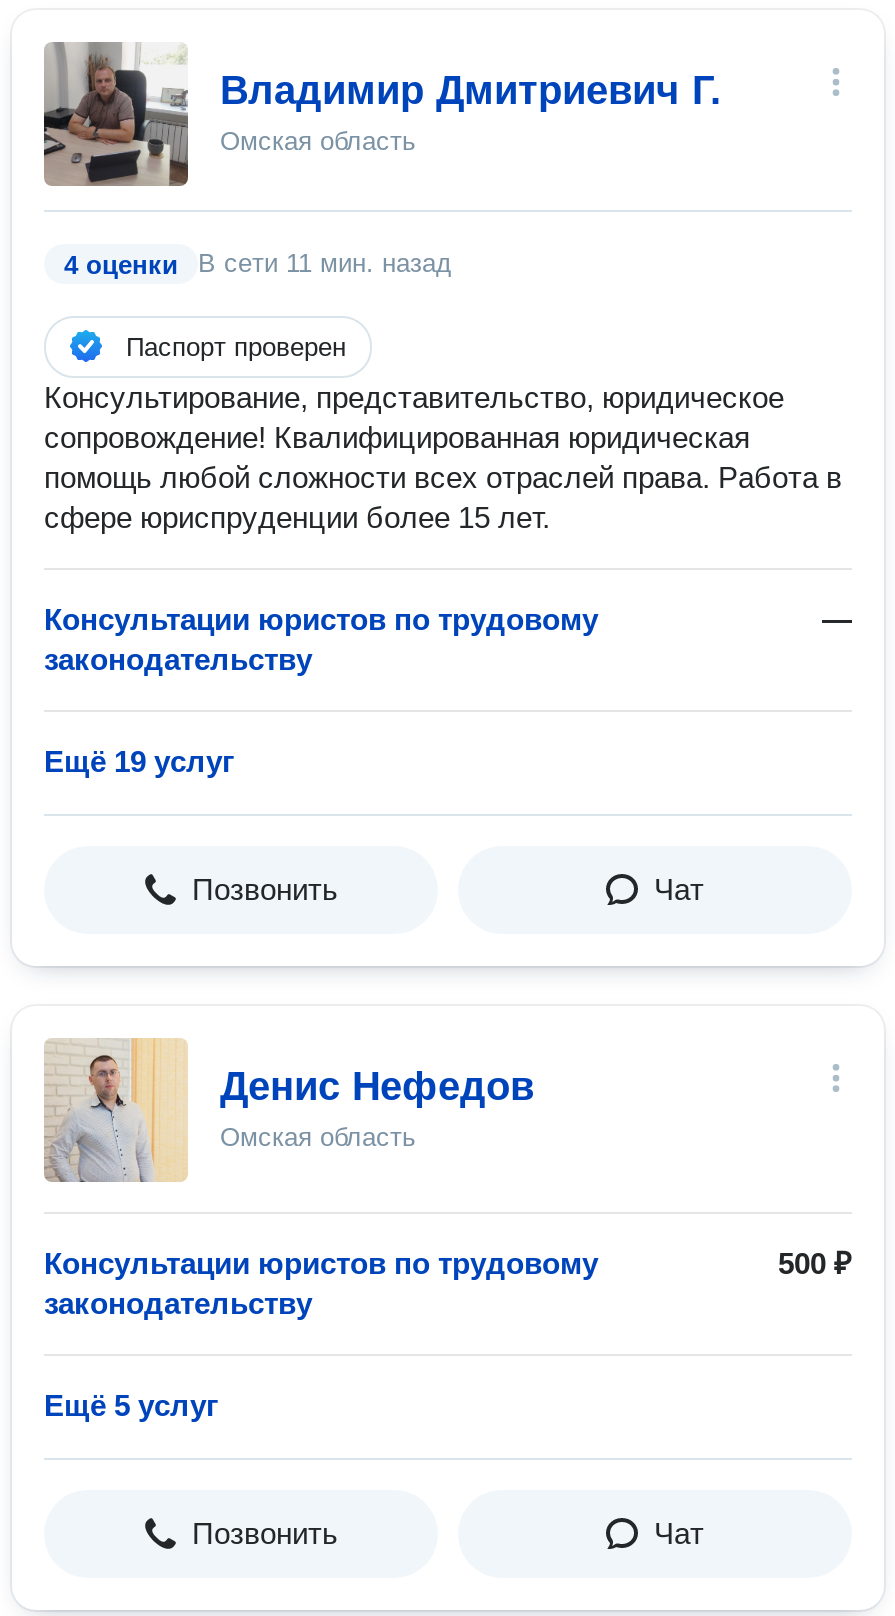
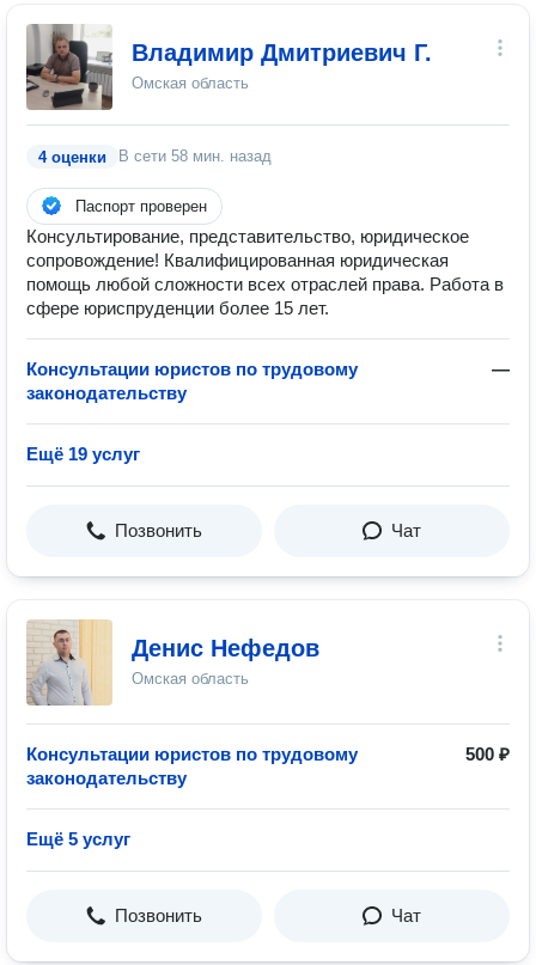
[198,248,452,278] В сети 11 мин. назад -> [118,147,272,165] В сети 58 мин. назад

